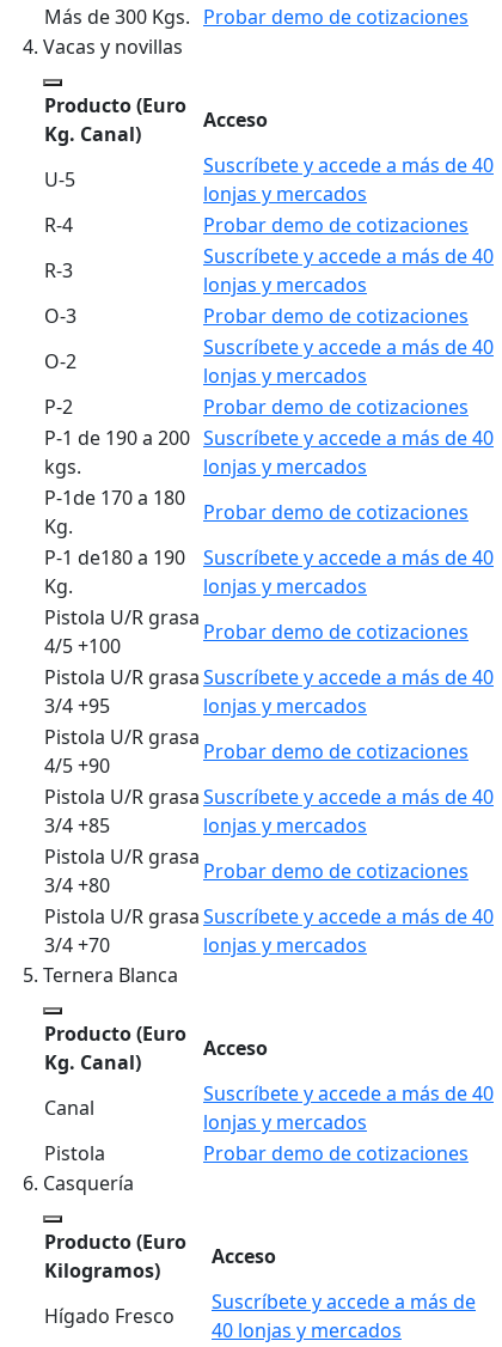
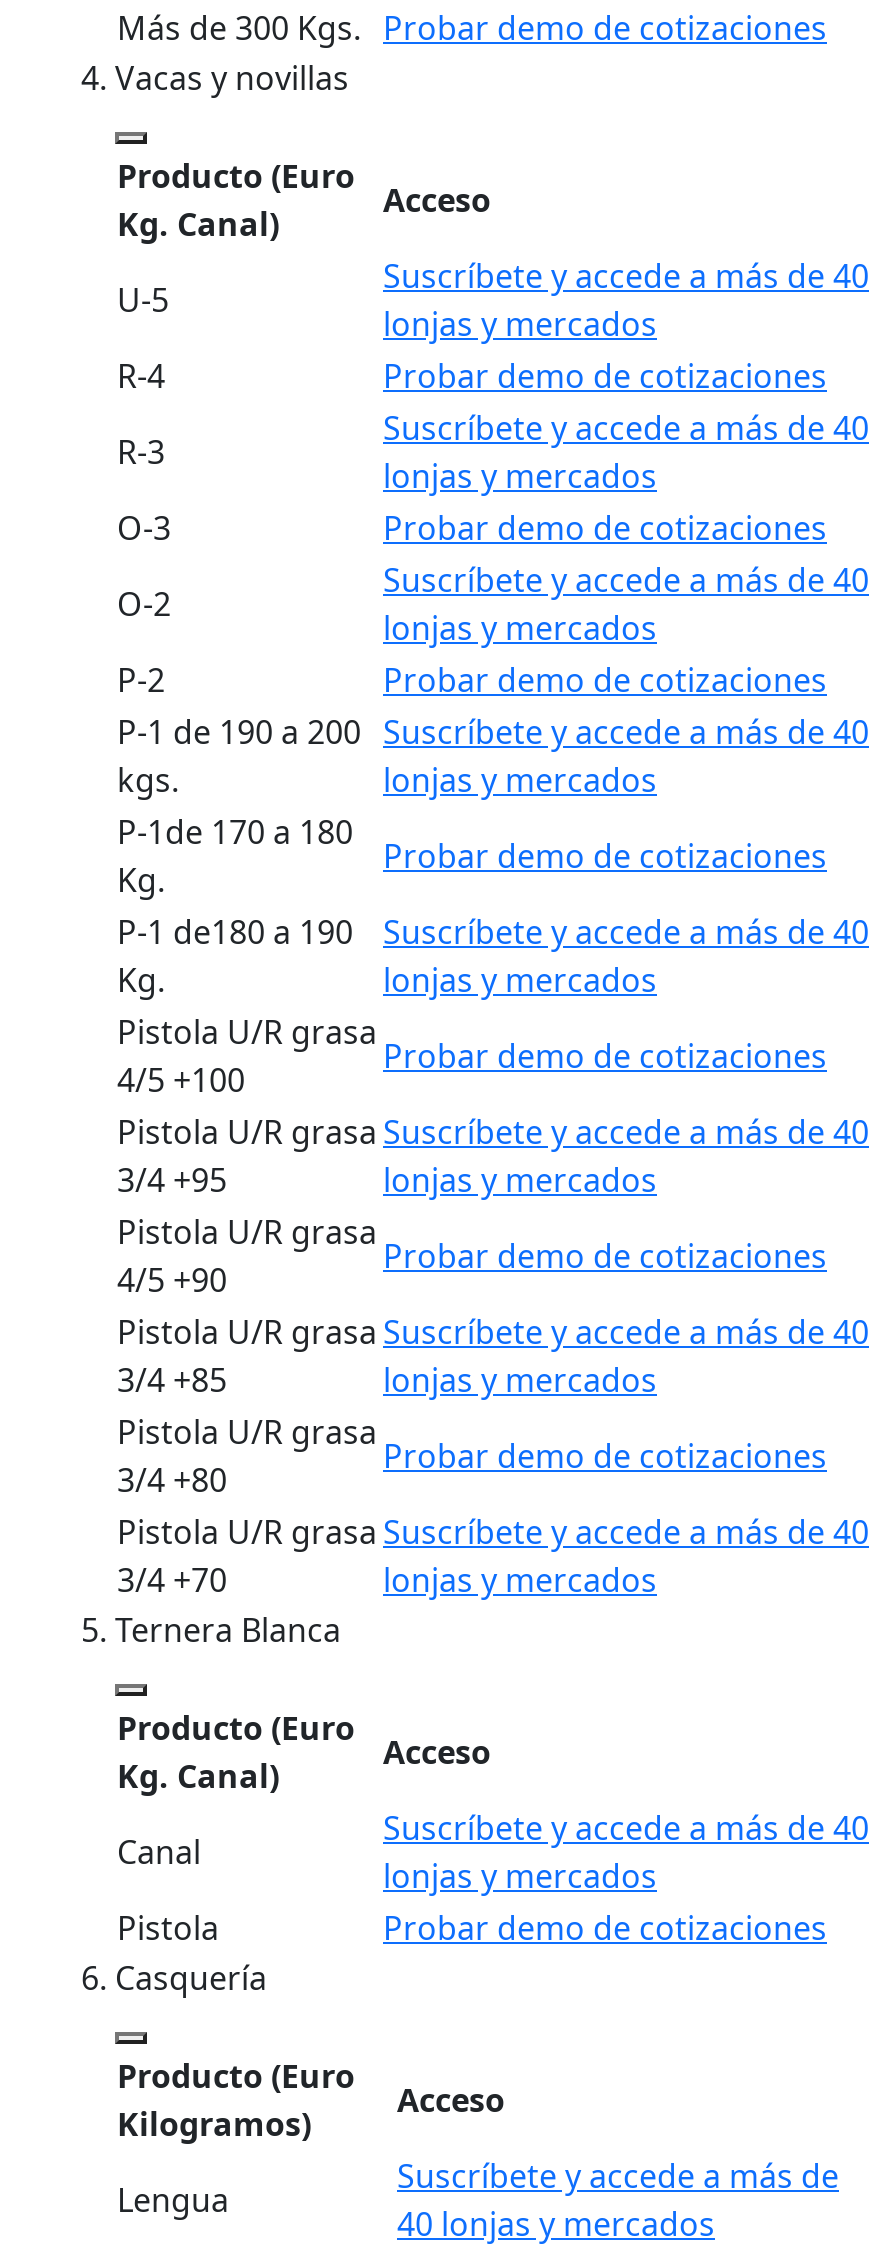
[44,1302,175,1329] Hígado Fresco -> [117,2177,229,2221] Lengua

